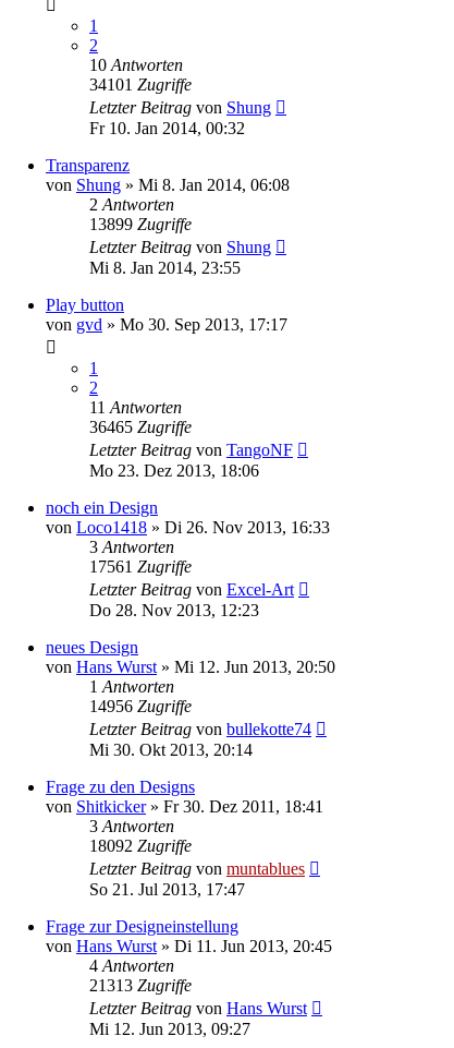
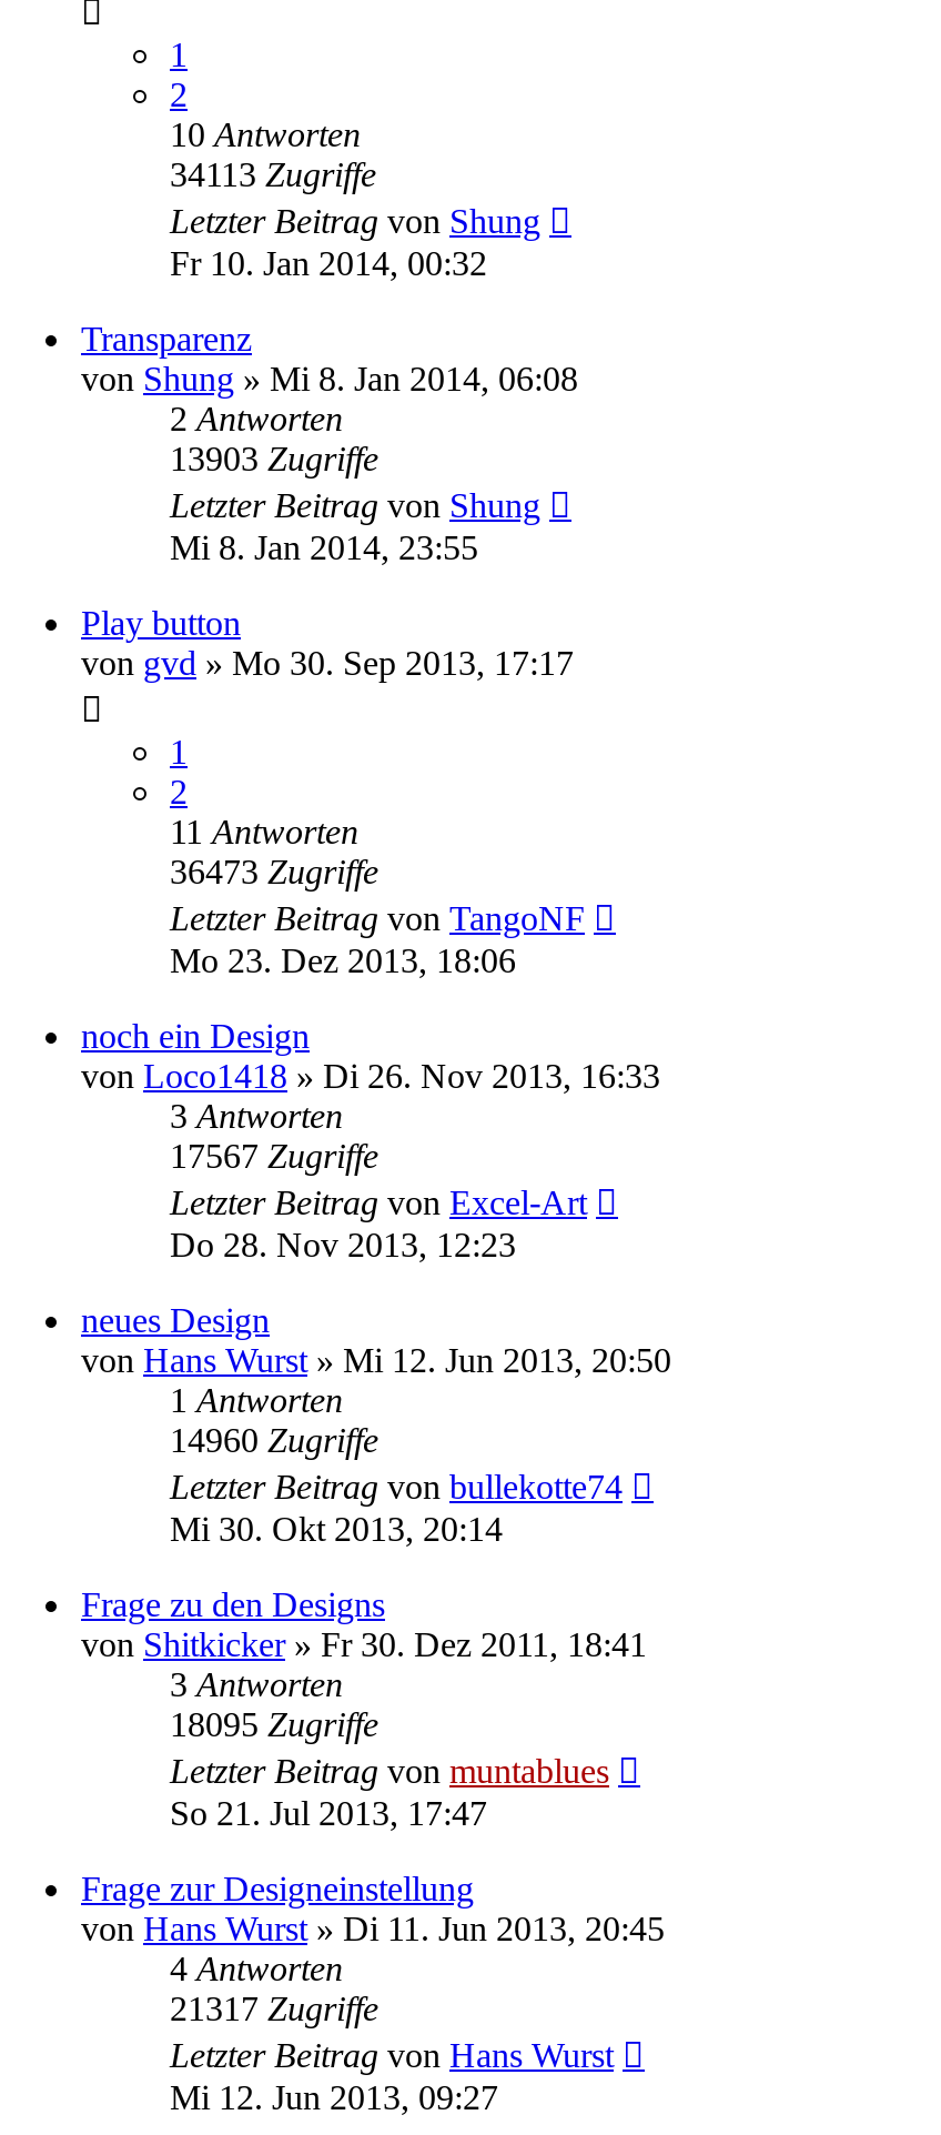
[89,75,192,94] 34101 Zugriffe -> [170,155,376,193] 34113 Zugriffe
[89,215,192,233] 13899 Zugriffe -> [170,440,378,477] 13903 Zugriffe
[89,418,192,436] 36465 Zugriffe -> [170,853,378,890] 36473 Zugriffe
[89,557,192,576] 17561 Zugriffe -> [170,1137,378,1175] 17567 Zugriffe
[89,697,192,715] 14956 Zugriffe -> [170,1421,378,1459] 14960 Zugriffe
[89,836,192,855] 18092 Zugriffe -> [170,1705,378,1743] 18095 Zugriffe
[89,976,192,995] 21313 Zugriffe -> [170,1990,378,2027] 21317 Zugriffe

